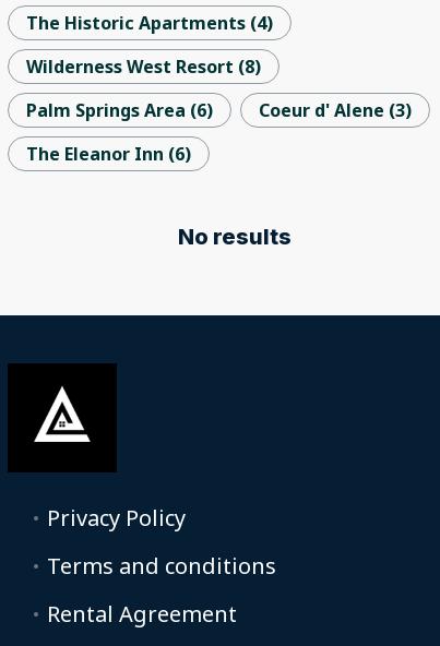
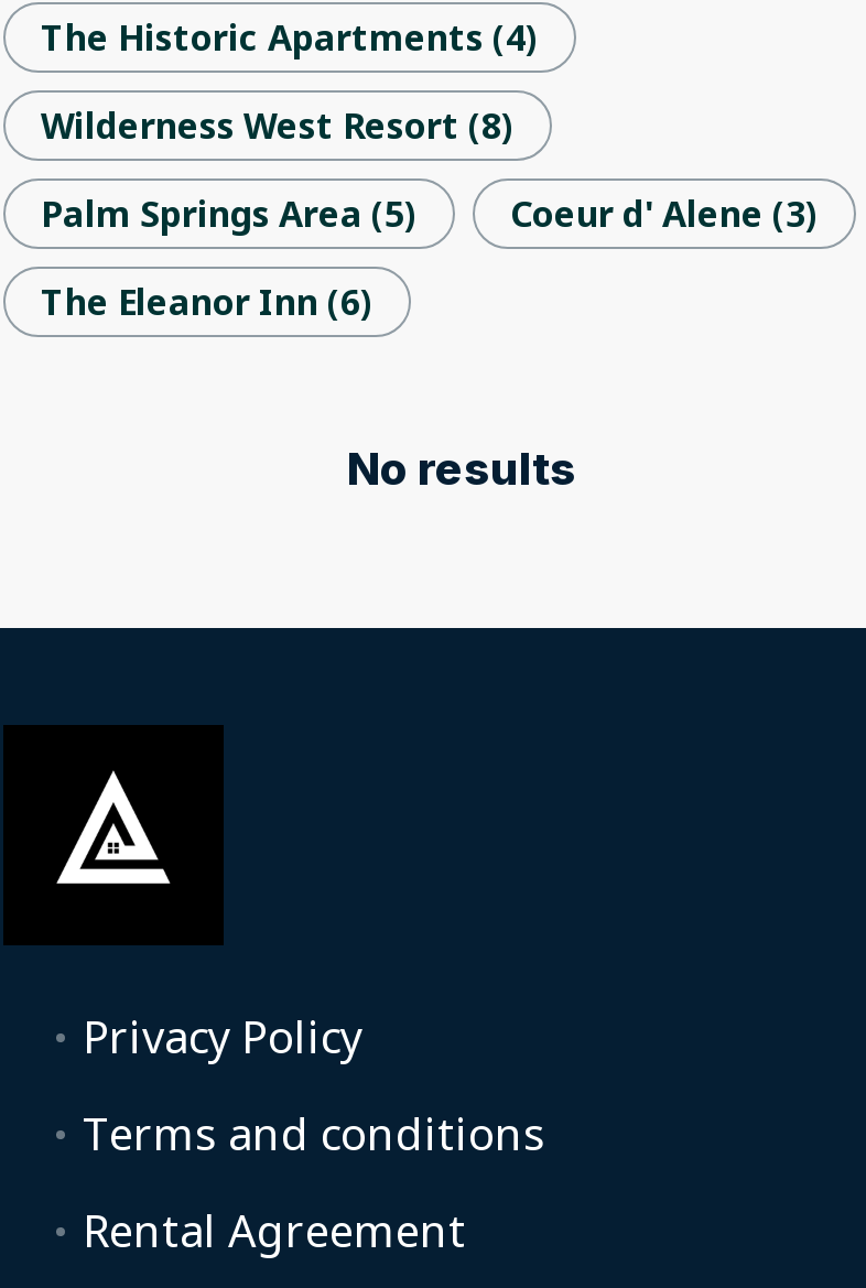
[26,98,213,122] Palm Springs Area (6) -> [41,190,418,238] Palm Springs Area (5)

